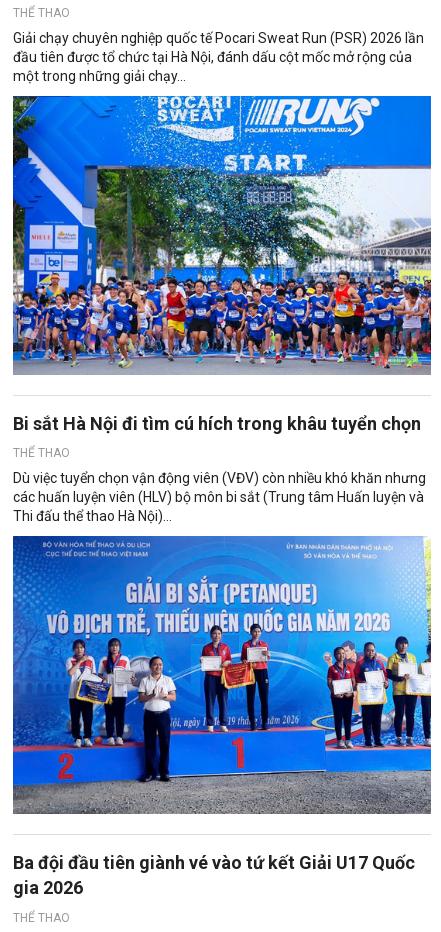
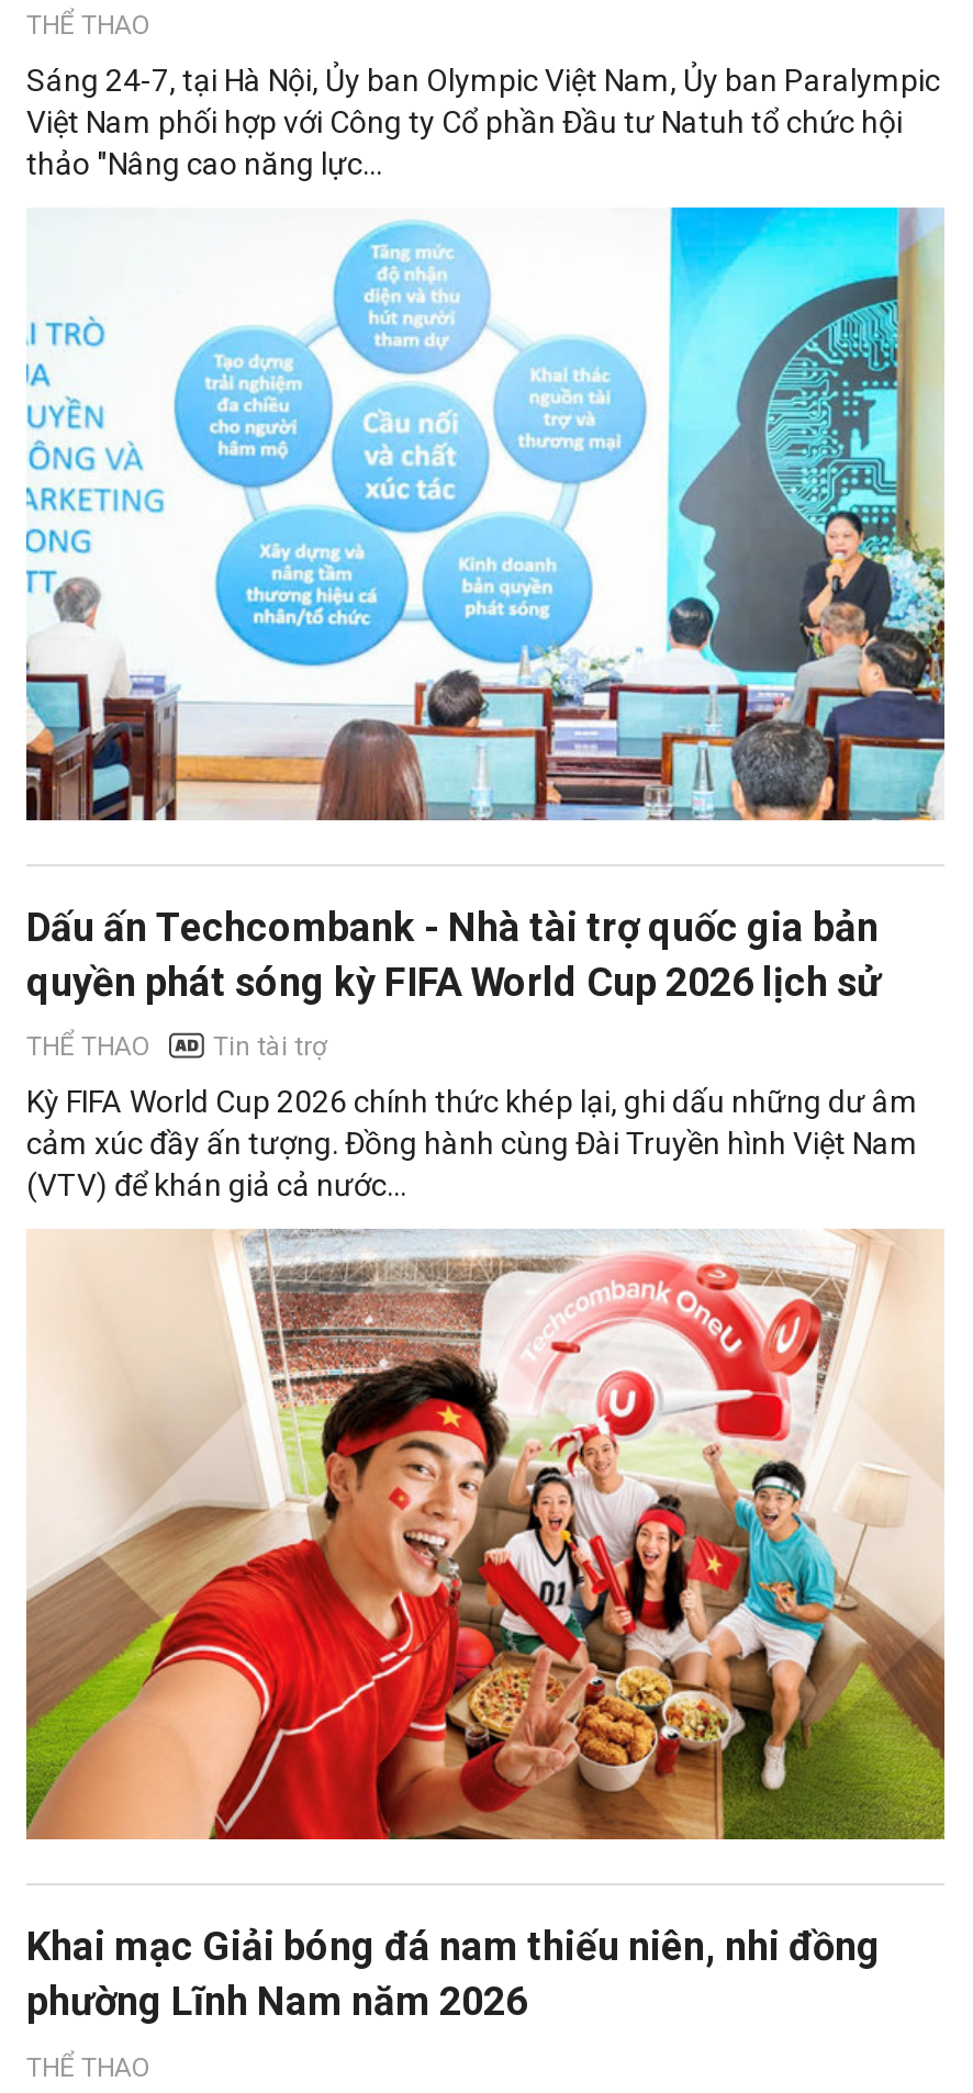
[13,30,424,84] Giải chạy chuyên nghiệp quốc tế Pocari Sweat Run (PSR) 2026 lần | đầu tiên được tổ chức tại Hà Nội, đánh dấu cột mốc mở rộng của | một trong những giải chạy... -> [26,63,940,181] Sáng 24-7, tại Hà Nội, Ủy ban Olympic Việt Nam, Ủy ban Paralympic | Việt Nam phối hợp với Công ty Cổ phần Đầu tư Natuh tổ chức hội | thảo "Nâng cao năng lực...
[12,95,432,434] [image] | Bi sắt Hà Nội đi tìm cú hích trong khâu tuyển chọn -> [24,208,947,1004] [image] | Dấu ấn Techcombank - Nhà tài trợ quốc gia bản | quyền phát sóng kỳ FIFA World Cup 2026 lịch sử
[13,470,426,524] Dù việc tuyển chọn vận động viên (VĐV) còn nhiều khó khăn nhưng | các huấn luyện viên (HLV) bộ môn bi sắt (Trung tâm Huấn luyện và | Thi đấu thể thao Hà Nội)... -> [26,1030,918,1202] Tin tài trợ | Kỳ FIFA World Cup 2026 chính thức khép lại, ghi dấu những dư âm | cảm xúc đầy ấn tượng. Đồng hành cùng Đài Truyền hình Việt Nam | (VTV) để khán giả cả nước...
[12,535,432,898] [image] | Ba đội đầu tiên giành vé vào tứ kết Giải U17 Quốc | gia 2026 -> [24,1229,947,2025] [image] | Khai mạc Giải bóng đá nam thiếu niên, nhi đồng | phường Lĩnh Nam năm 2026

